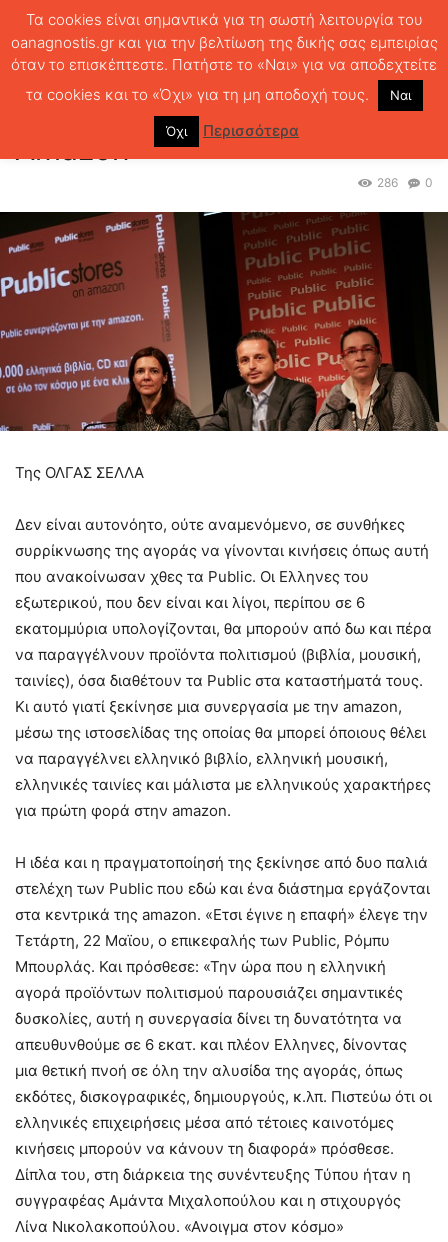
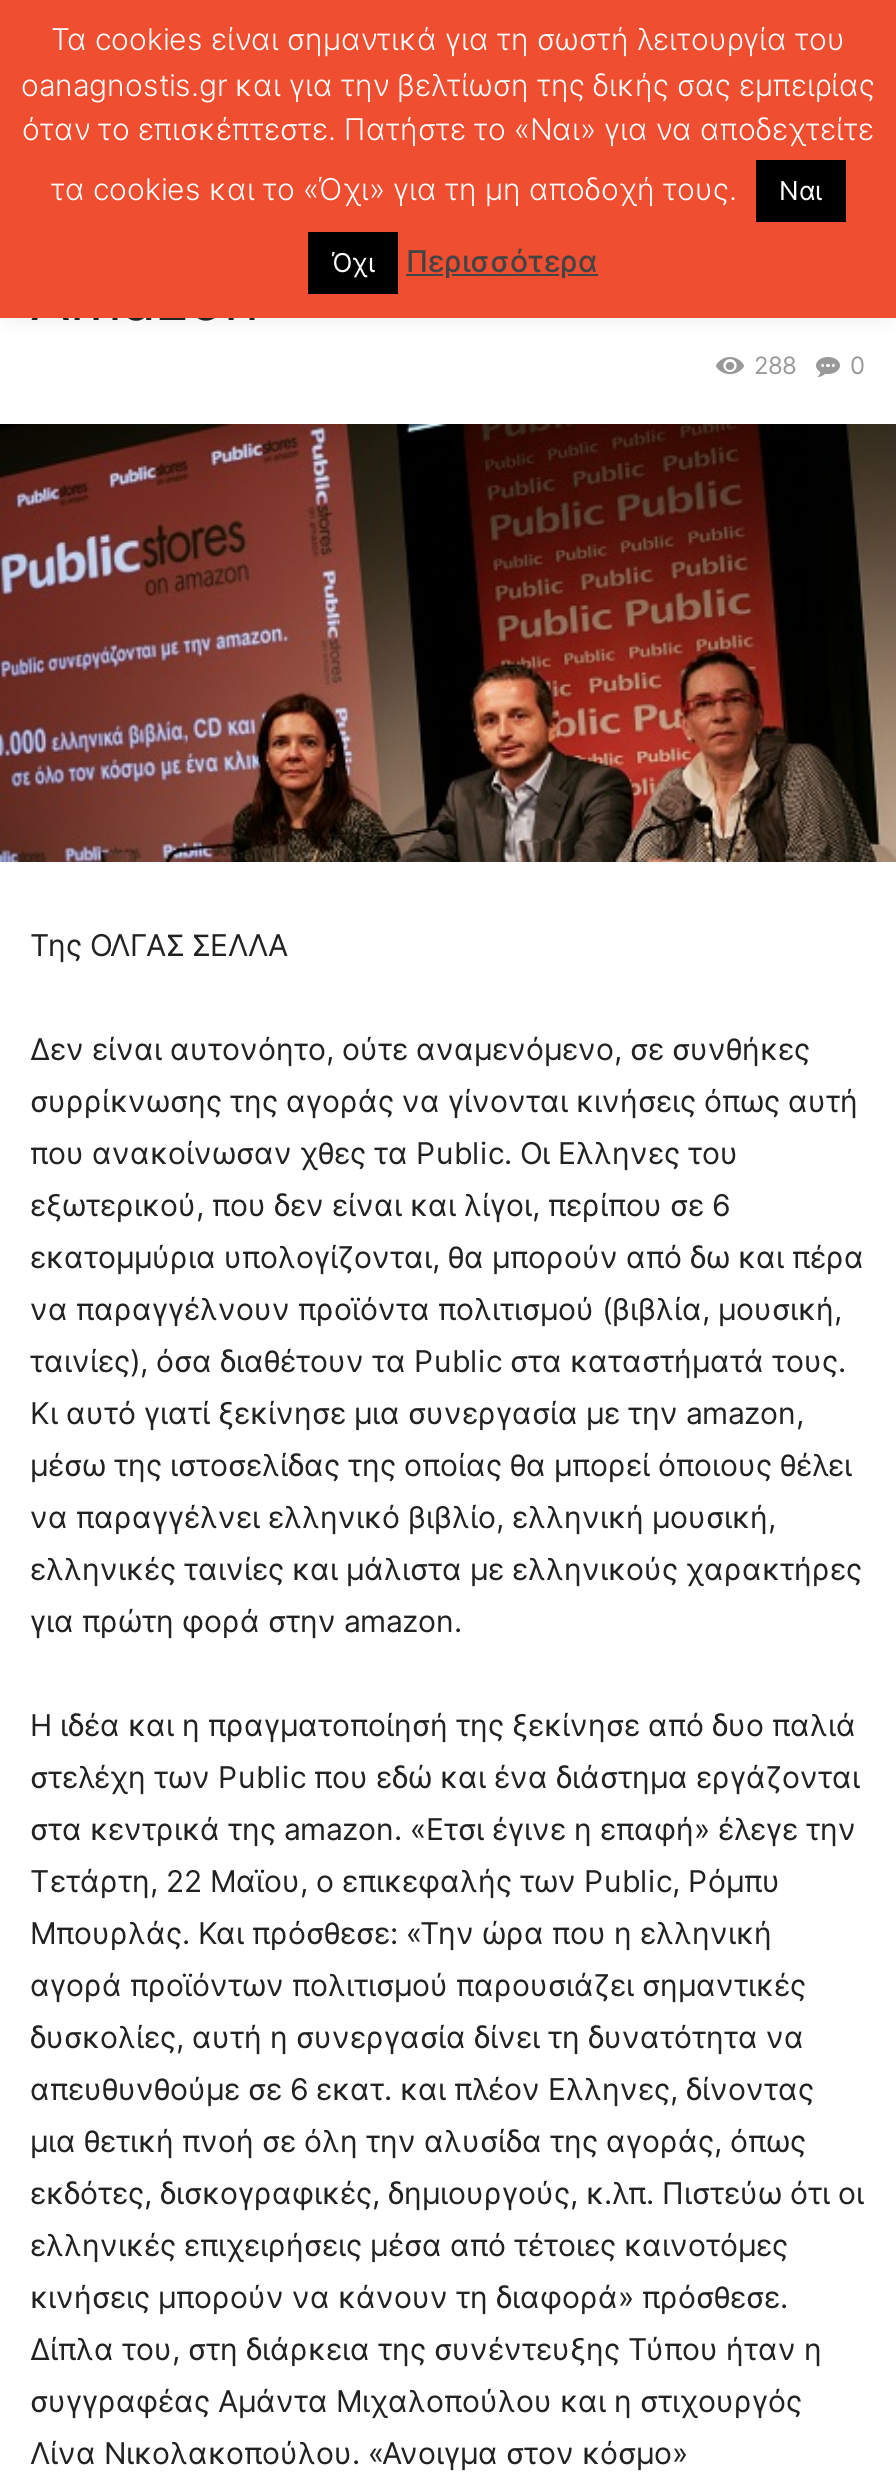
[377,175,433,190] 286 0 -> [754,350,866,380] 288 0

